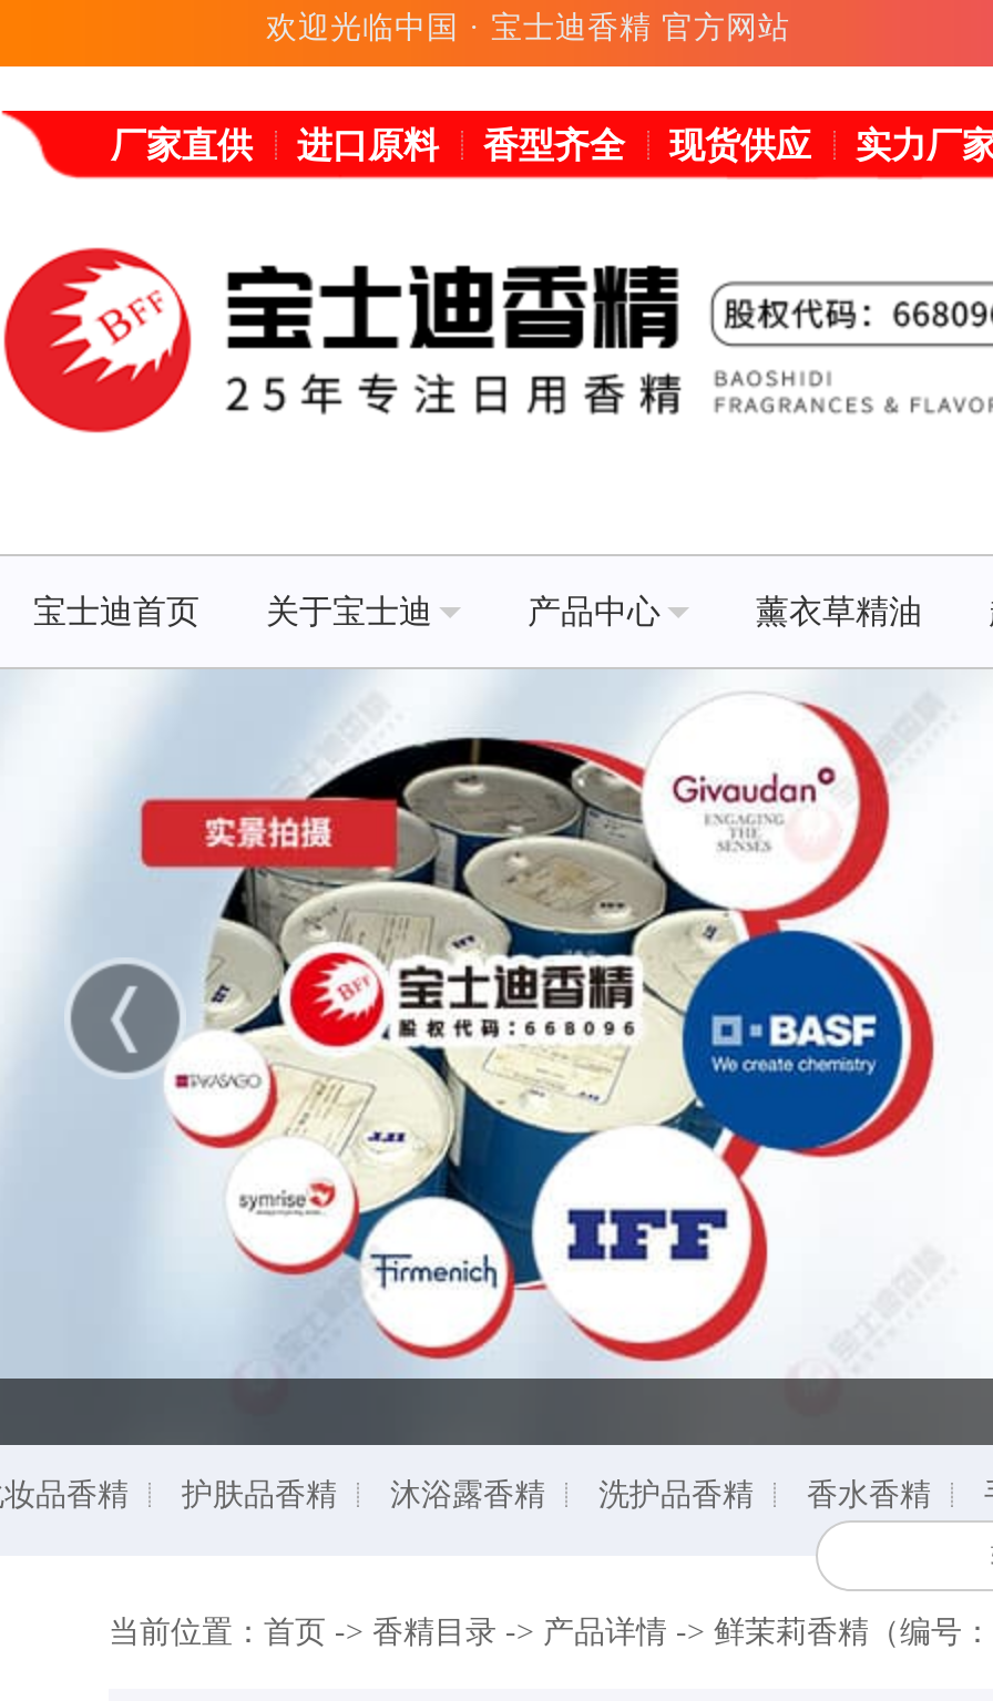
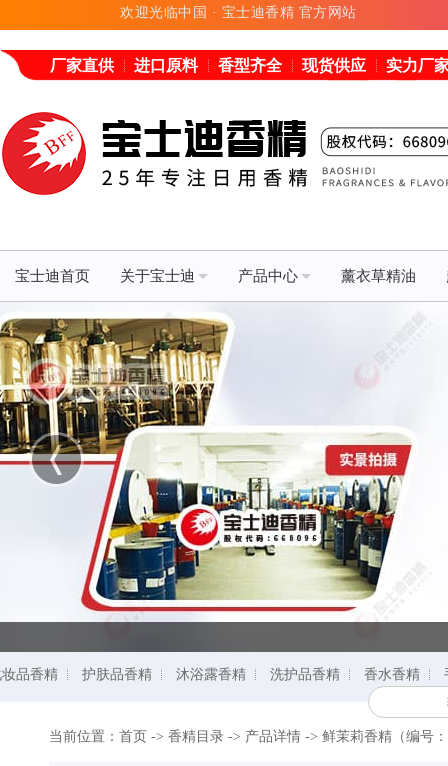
[7,669,935,1379] [image] -> [3,303,421,623] [image]

